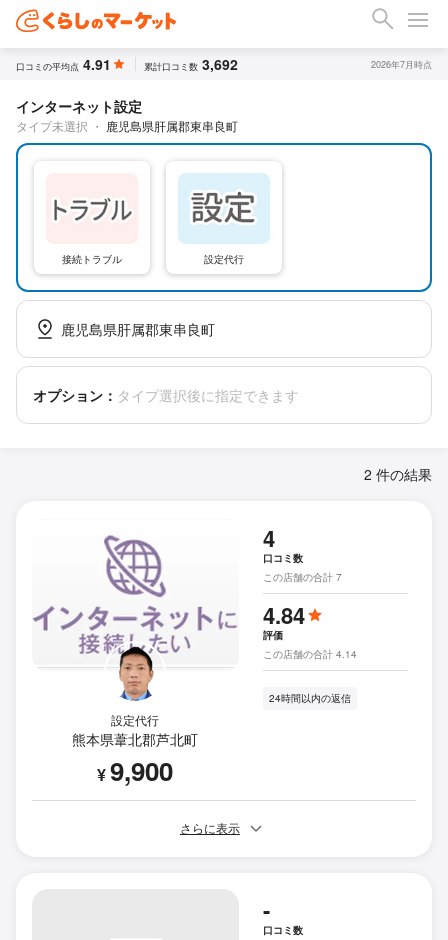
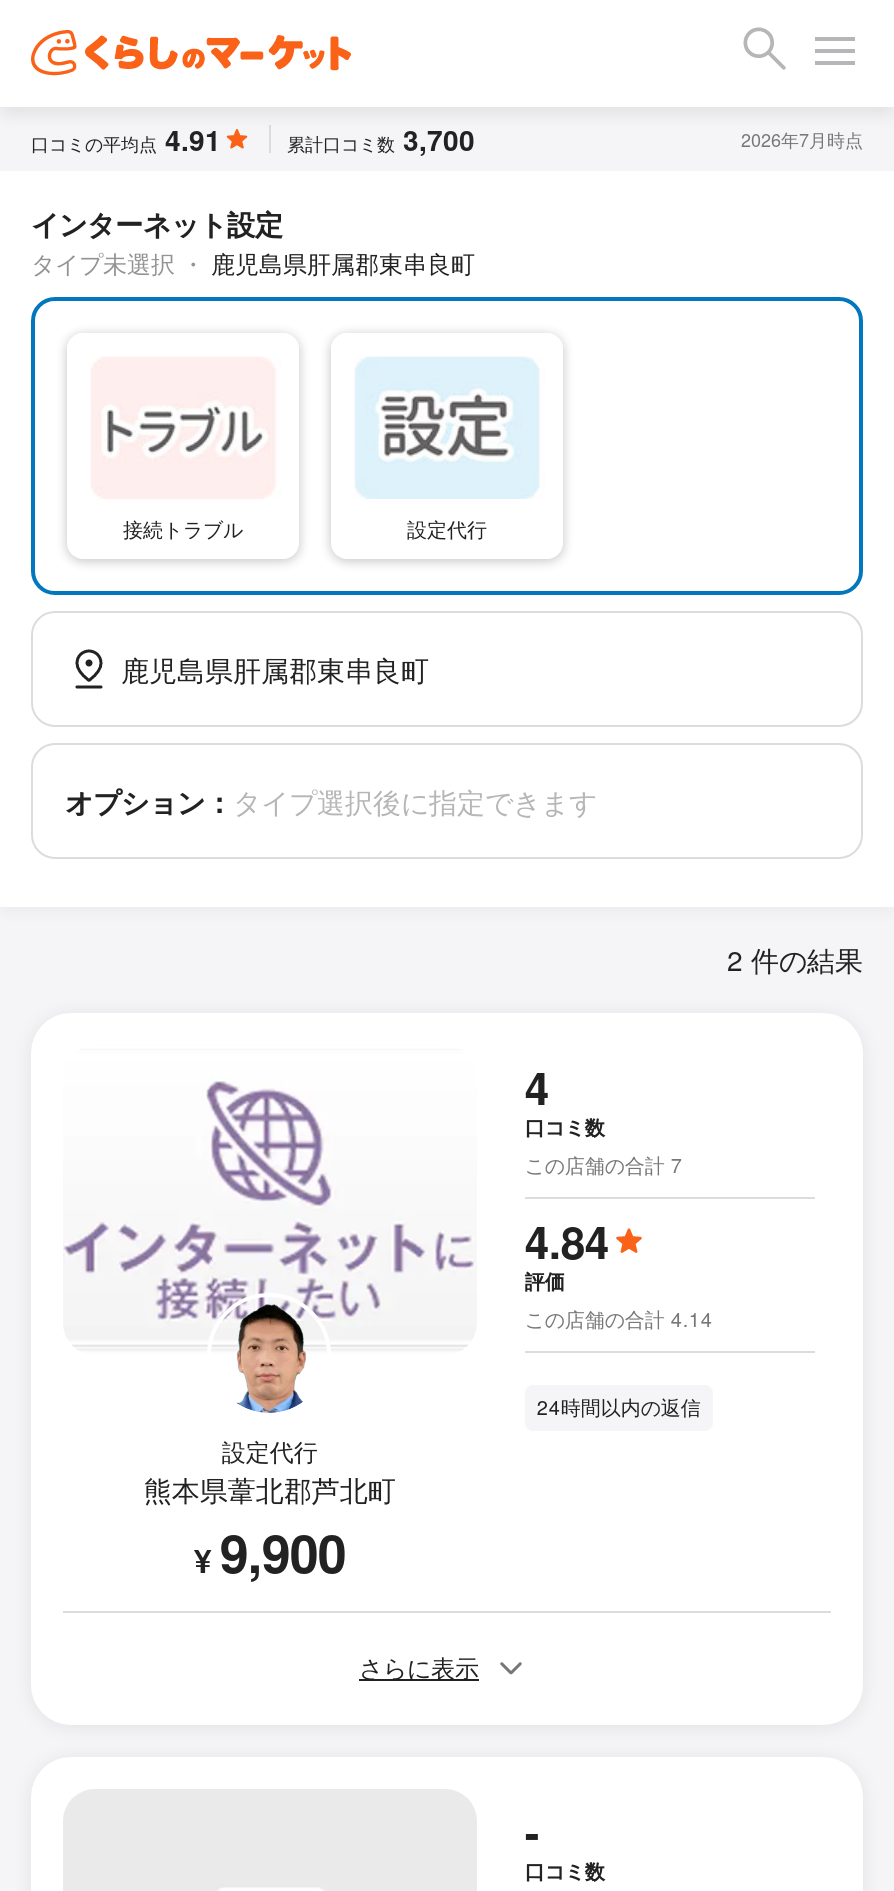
[144,54,238,74] 累計口コミ数 3,692 -> [287,119,475,159] 累計口コミ数 3,700

